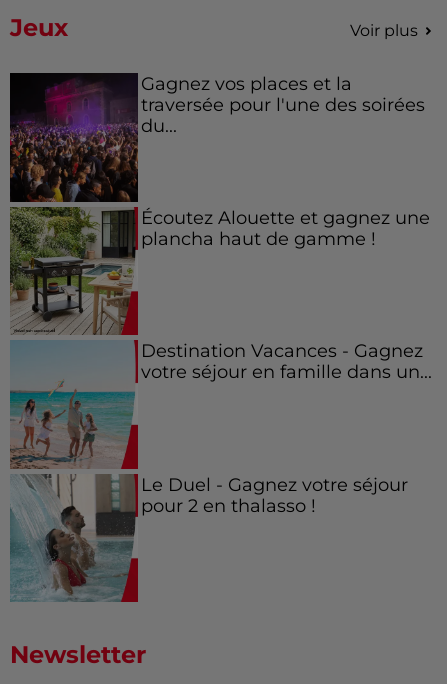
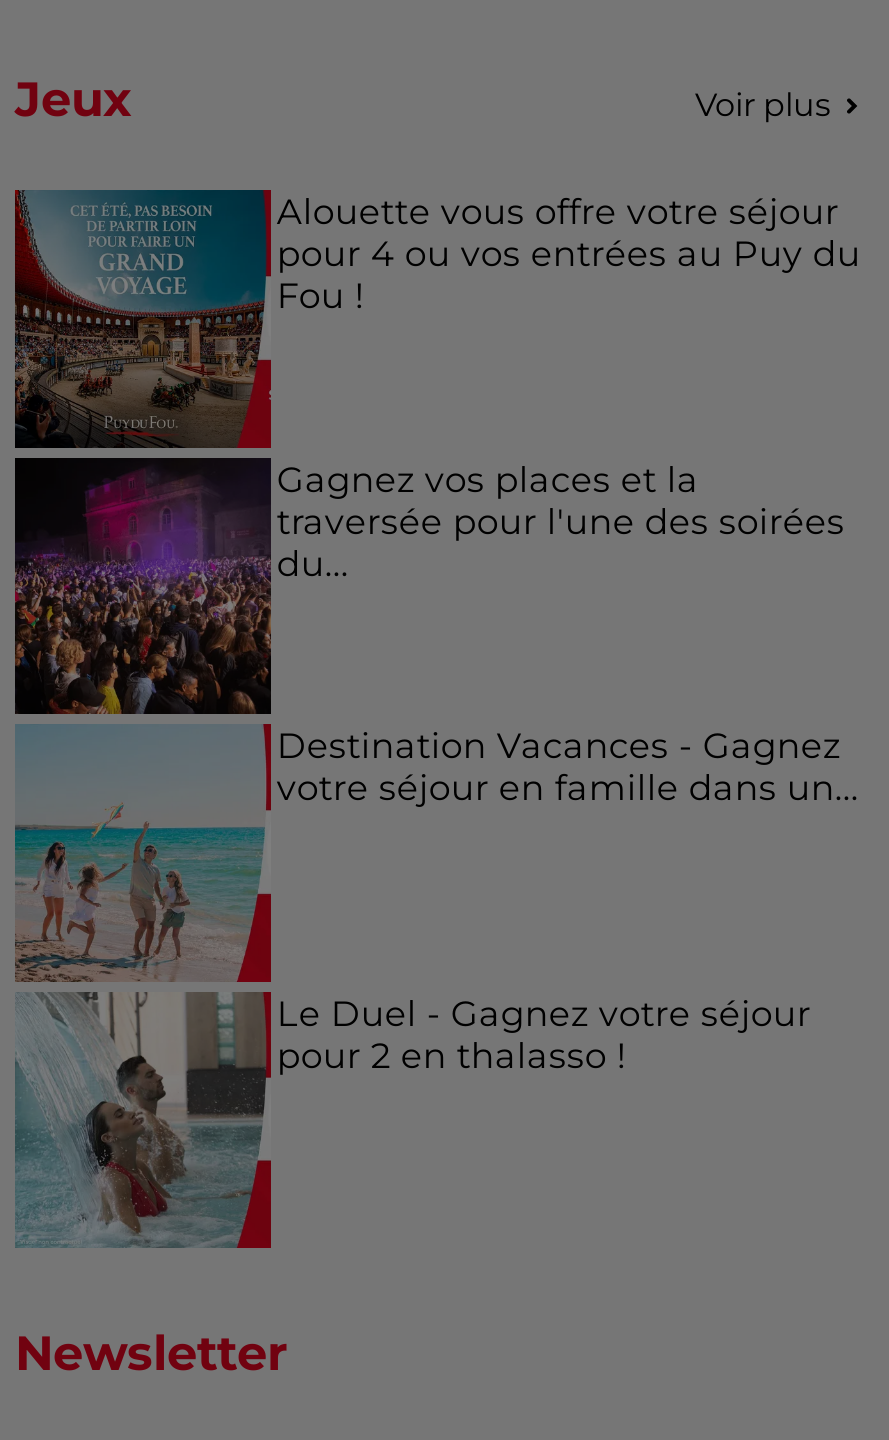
none -> [13,188,861,450] [image] | Alouette vous offre votre séjour | pour 4 ou vos entrées au Puy du | Fou !
moved [141,73,425,136] -> [277,458,845,584]: Gagnez vos places et la | traversée pour l'une des soirées | du...
[9,206,430,335] [image] | Écoutez Alouette et gagnez une | plancha haut de gamme ! -> none

